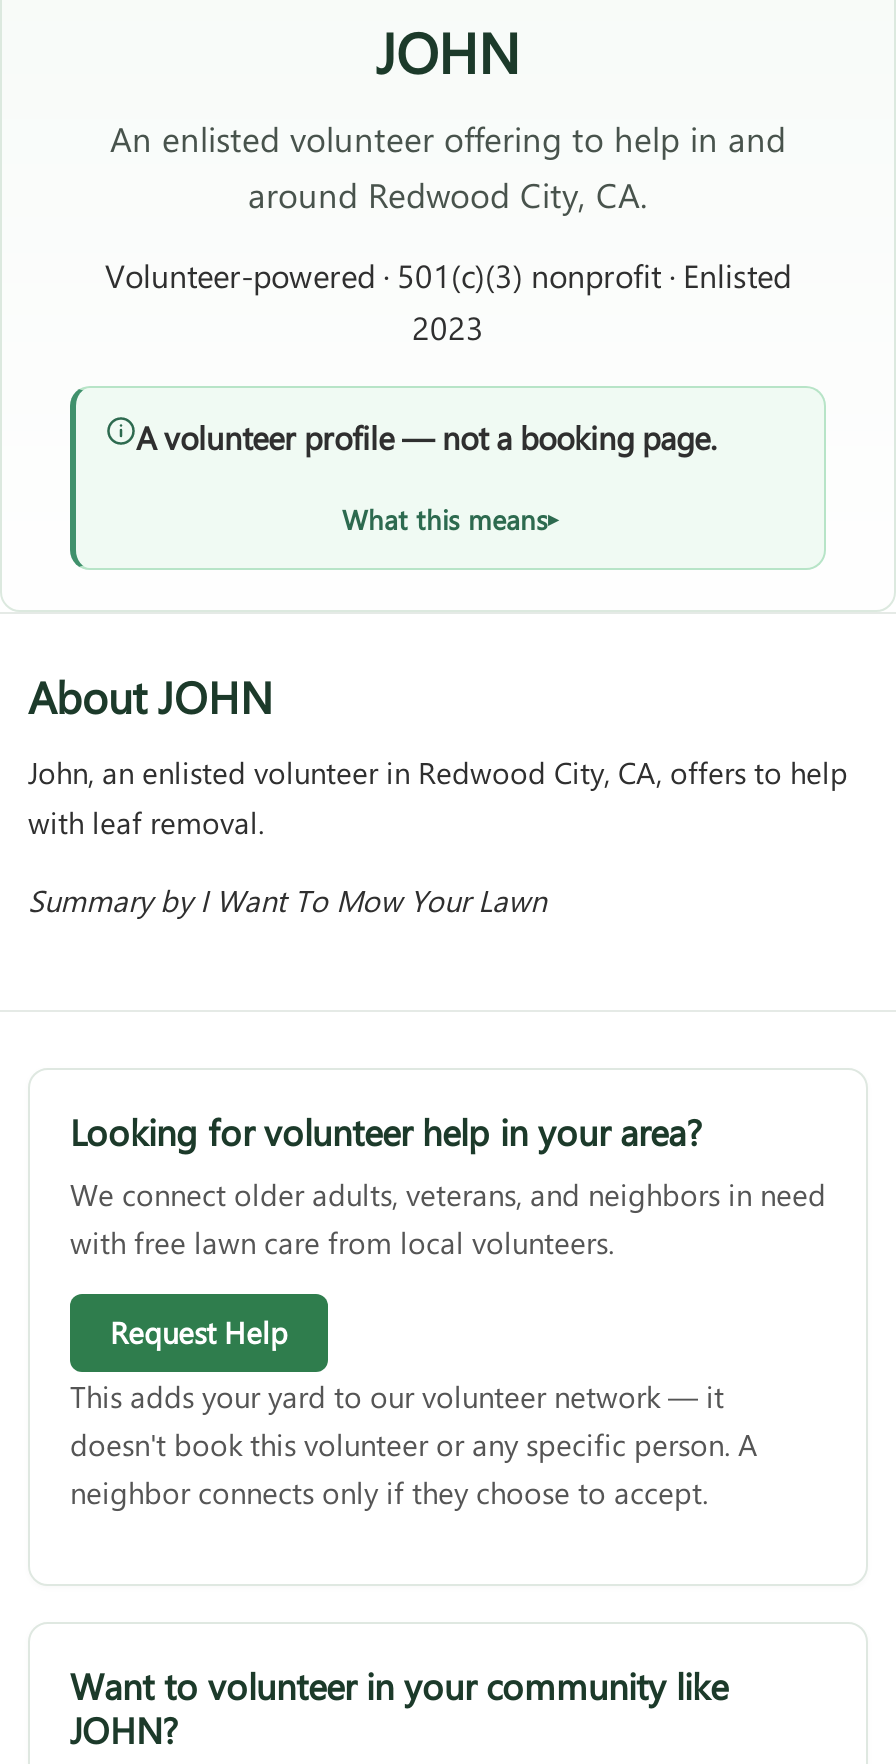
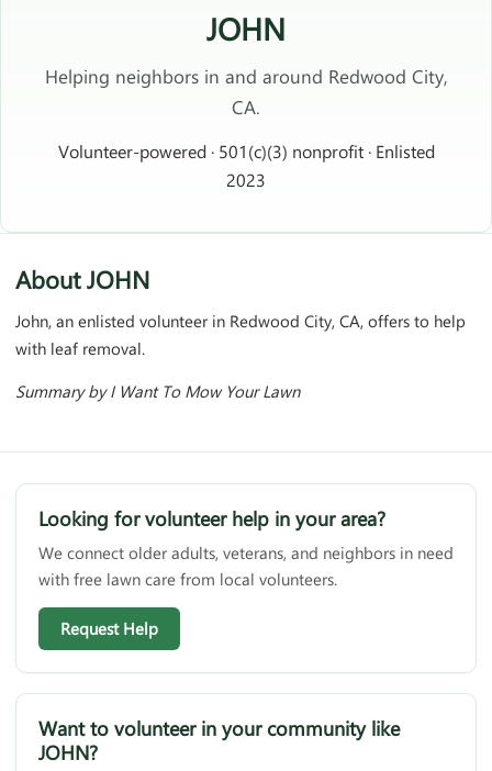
[110,116,786,216] An enlisted volunteer offering to help in and | around Redwood City, CA. -> [44,64,448,119] Helping neighbors in and around Redwood City, | CA.
[68,386,826,570] [image] | A volunteer profile — not a booking page. | What this means -> none
[70,1376,758,1512] This adds your yard to our volunteer network — it | doesn't book this volunteer or any specific person. A | neighbor connects only if they choose to accept. -> none

